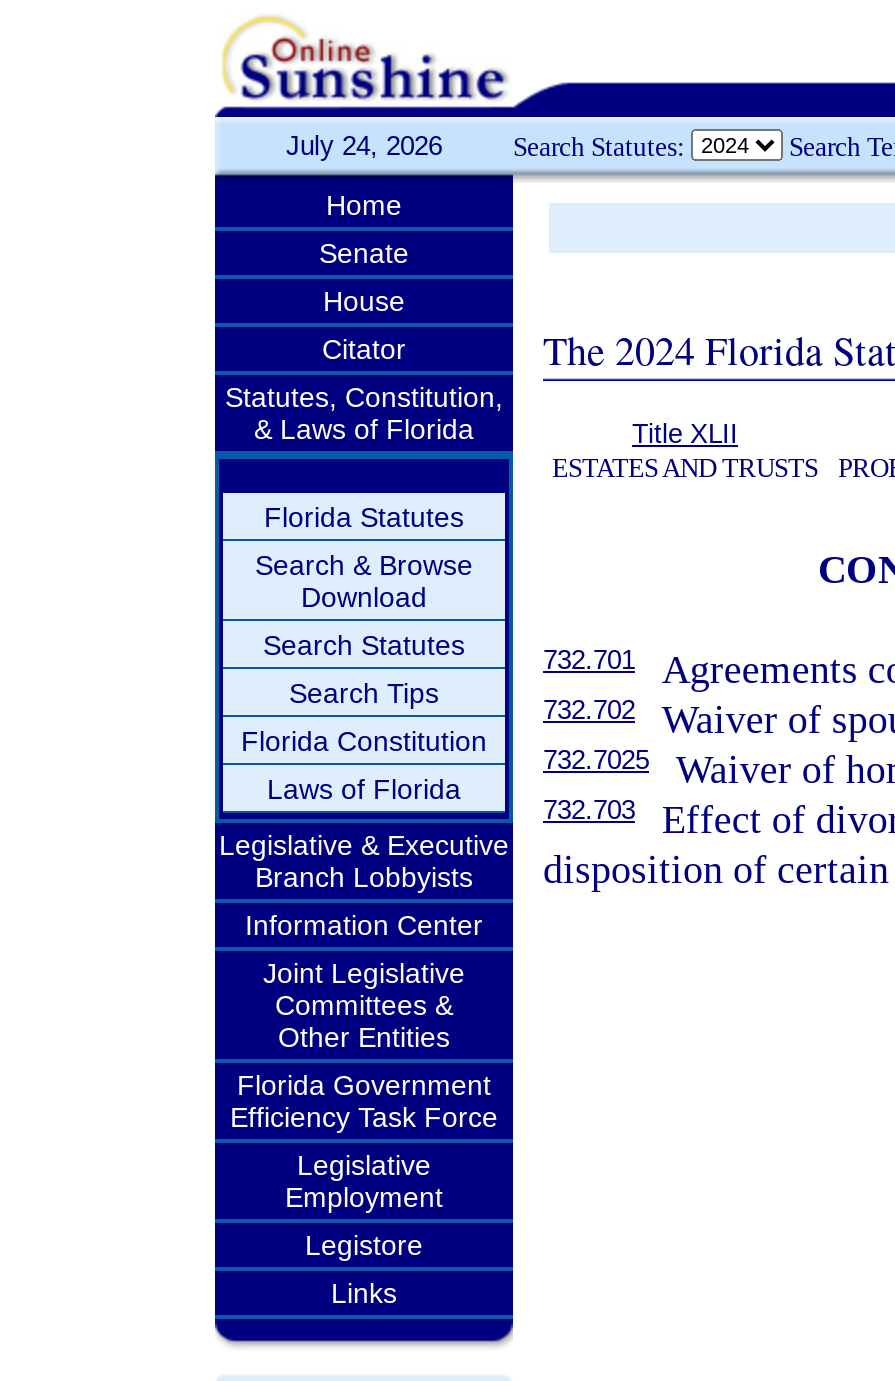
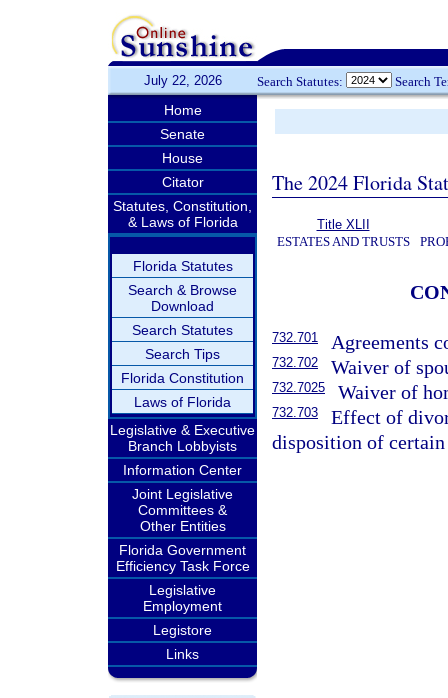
[286,131,442,161] July 24, 2026 -> [143,73,221,88] July 22, 2026

